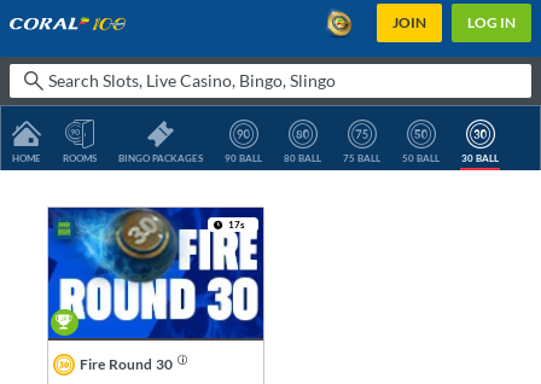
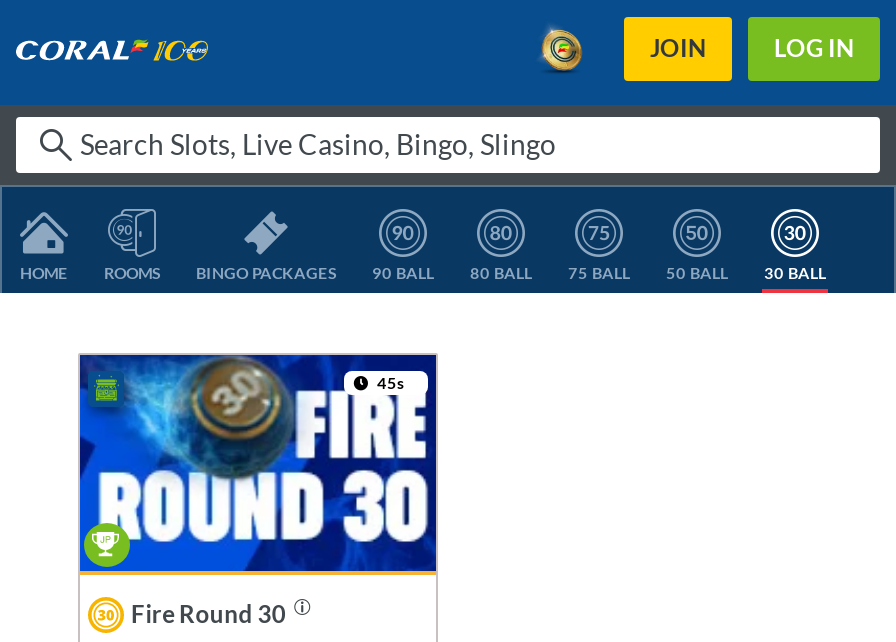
[228,219,245,231] 17s -> [377,373,405,393] 45s

